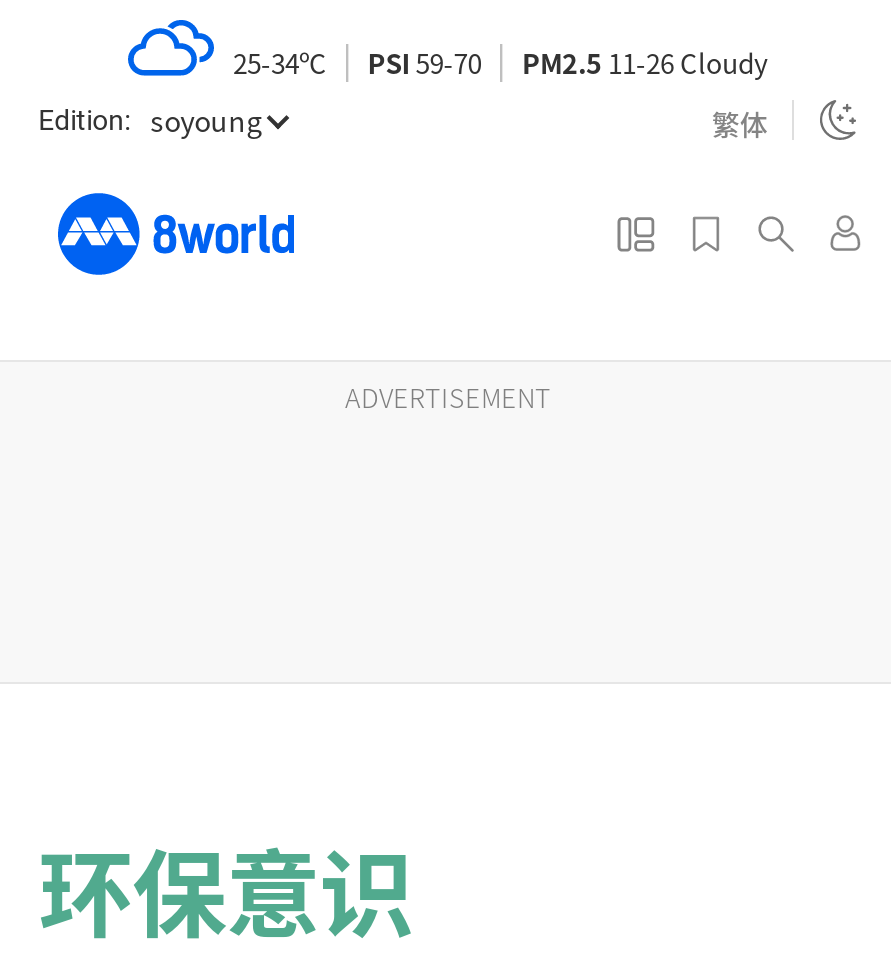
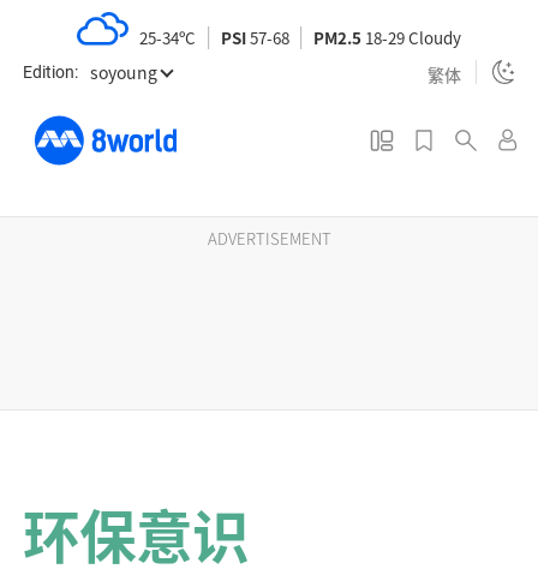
[368,42,482,82] PSI 59-70 -> [221,25,289,49] PSI 57-68
[522,42,768,82] PM2.5 11-26 Cloudy -> [313,25,461,49] PM2.5 18-29 Cloudy

